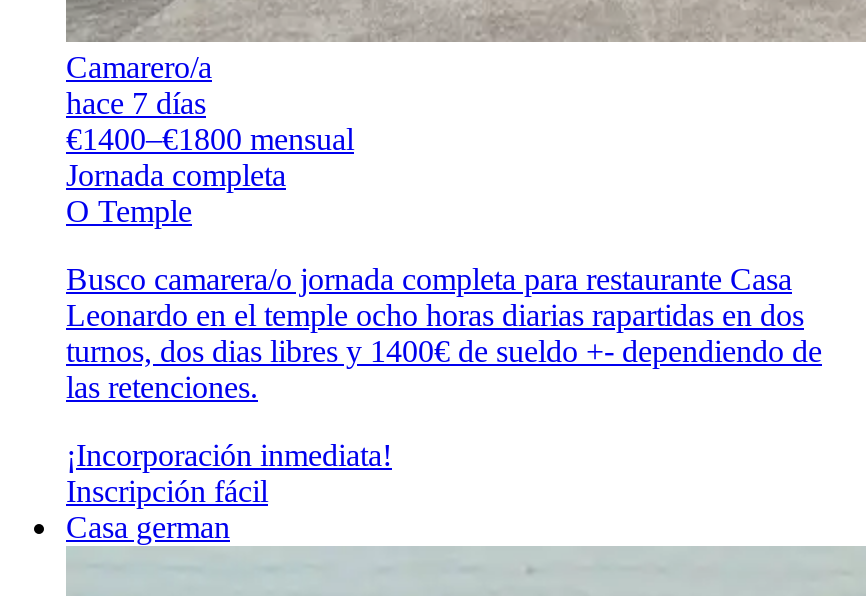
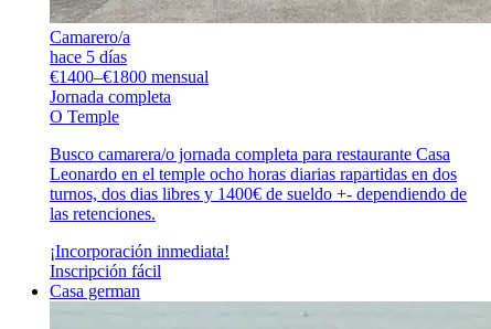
[66,86,206,120] hace 7 días -> [50,47,127,66] hace 5 días

